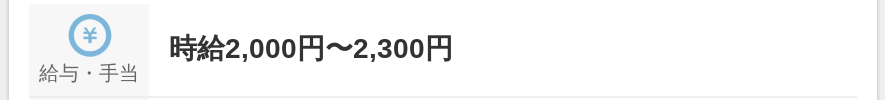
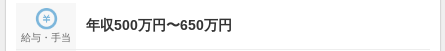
[169,32,453,64] 時給2,000円〜2,300円 -> [86,17,232,33] 年収500万円〜650万円

